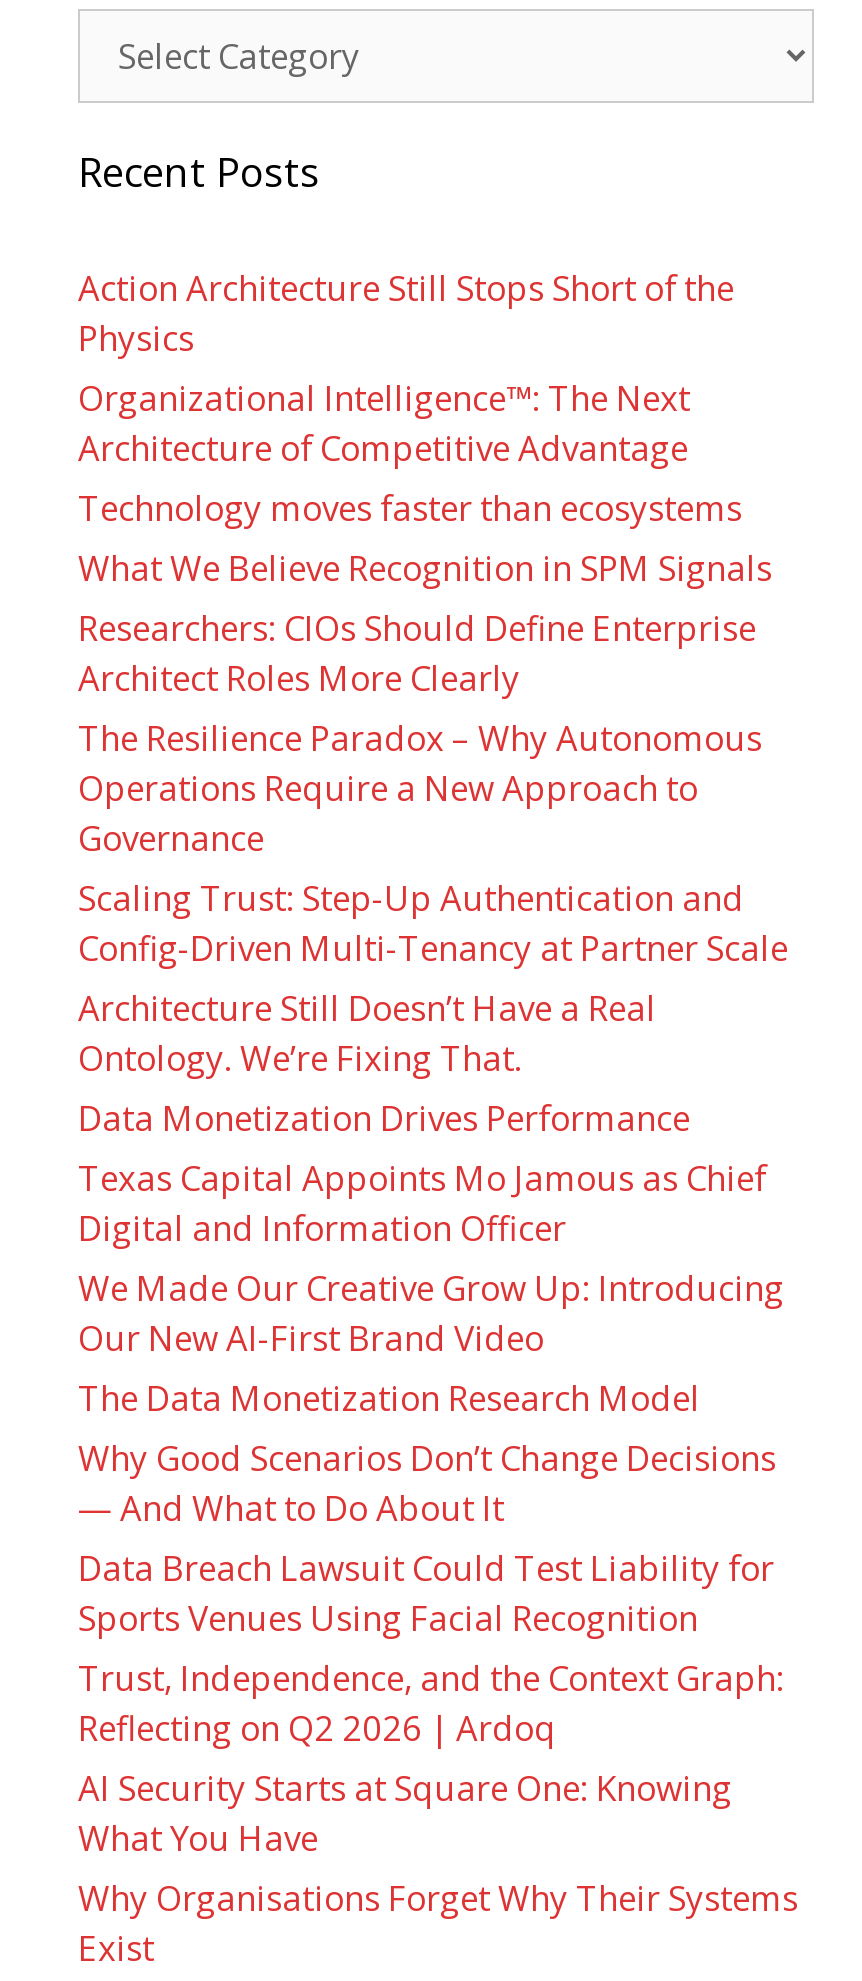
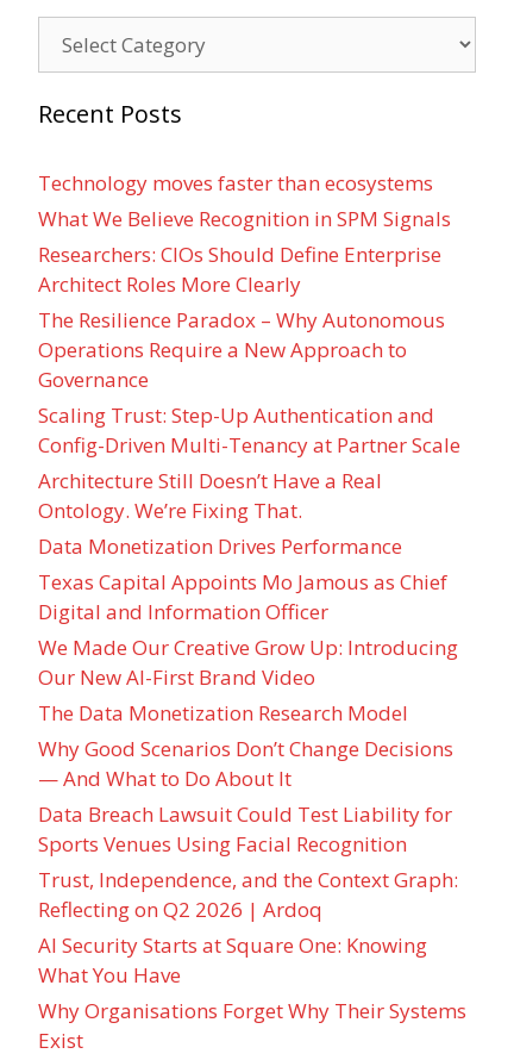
[78,265,734,471] Action Architecture Still Stops Short of the | Physics | Organizational Intelligence™: The Next | Architecture of Competitive Advantage -> none

